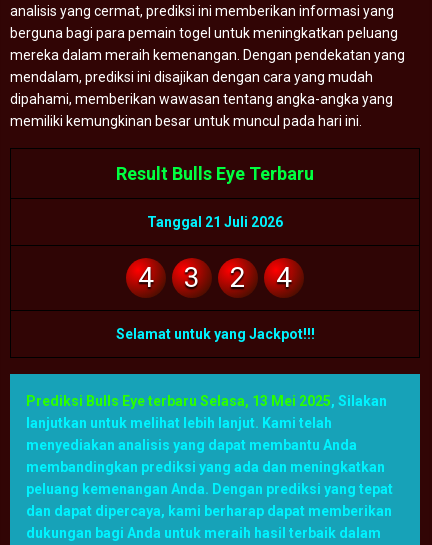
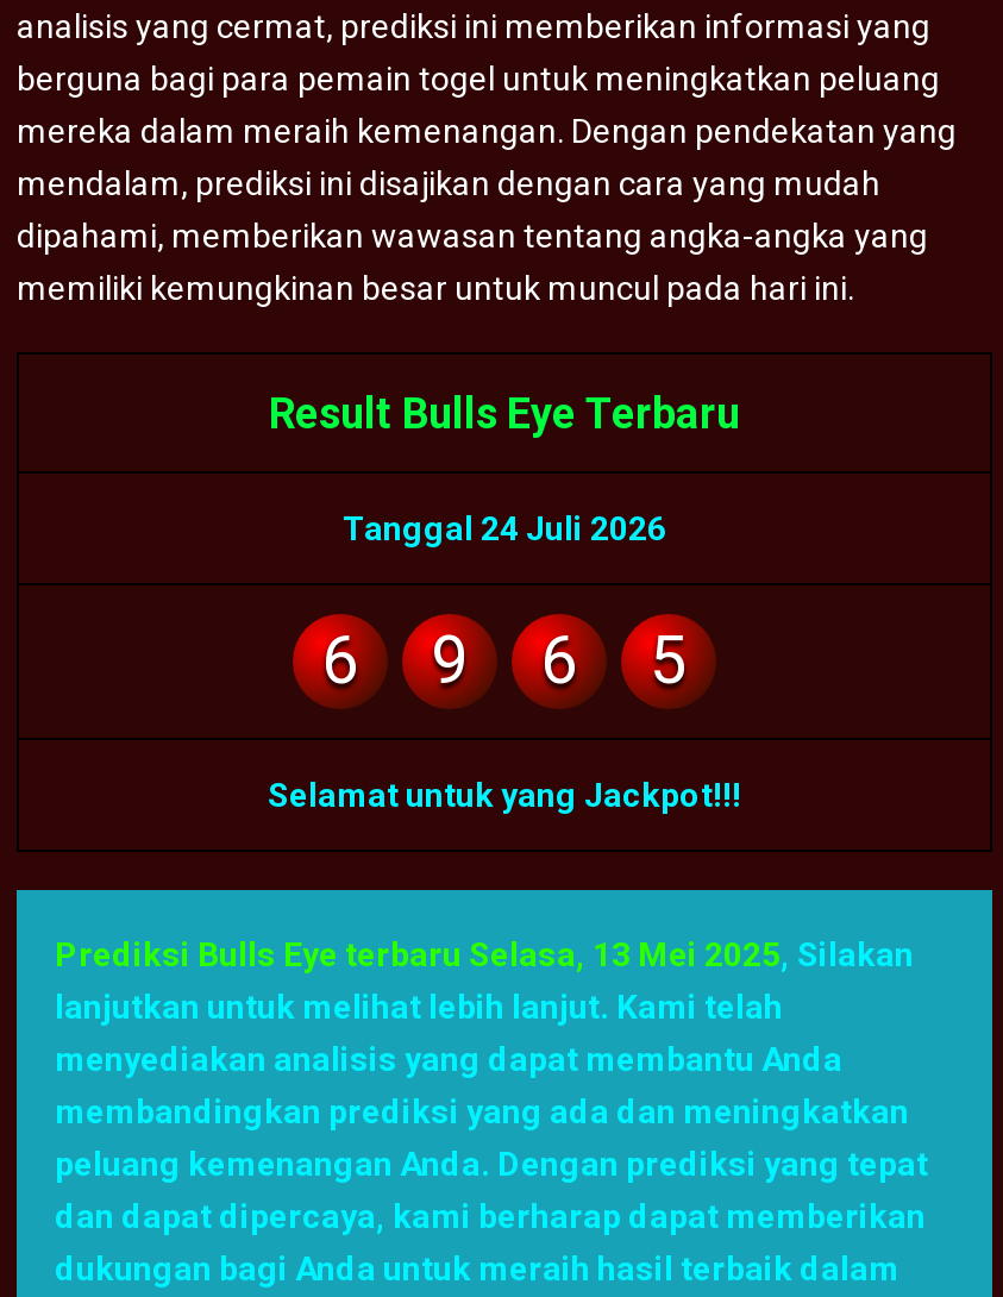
[147,214,283,230] Tanggal 21 Juli 2026 -> [343,510,666,548] Tanggal 24 Juli 2026
[138,261,154,294] 4 -> [321,622,359,700] 6
[184,261,200,294] 3 -> [431,622,469,700] 9
[230,261,246,294] 2 -> [540,622,578,700] 6
[276,261,292,294] 4 -> [650,622,688,700] 5

